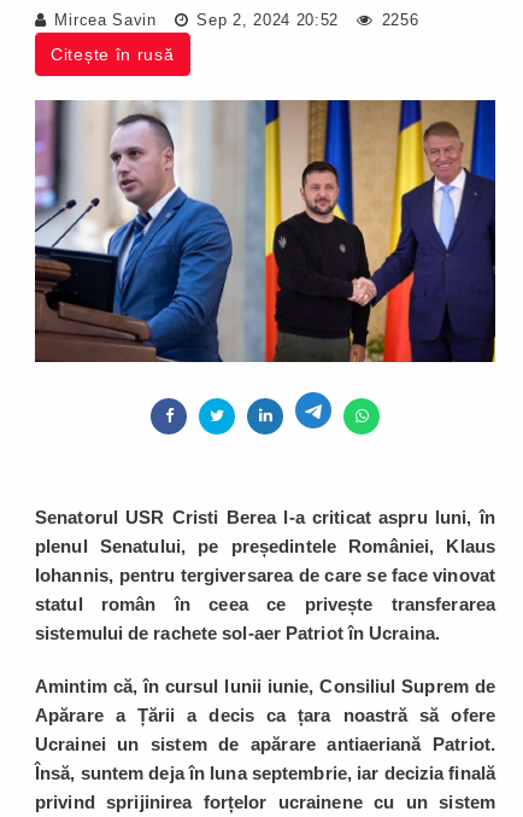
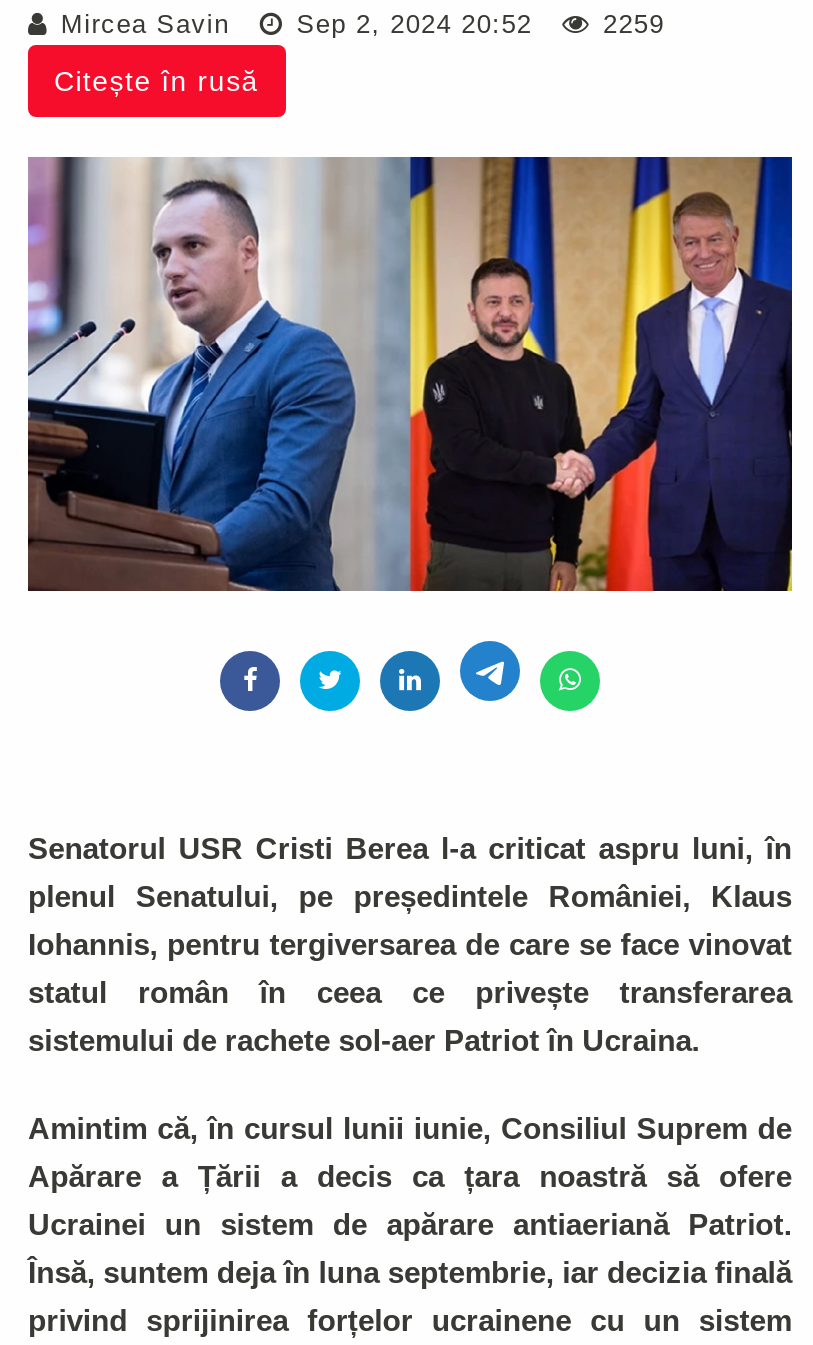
[376,11,419,29] 2256 -> [594,9,665,39] 2259

